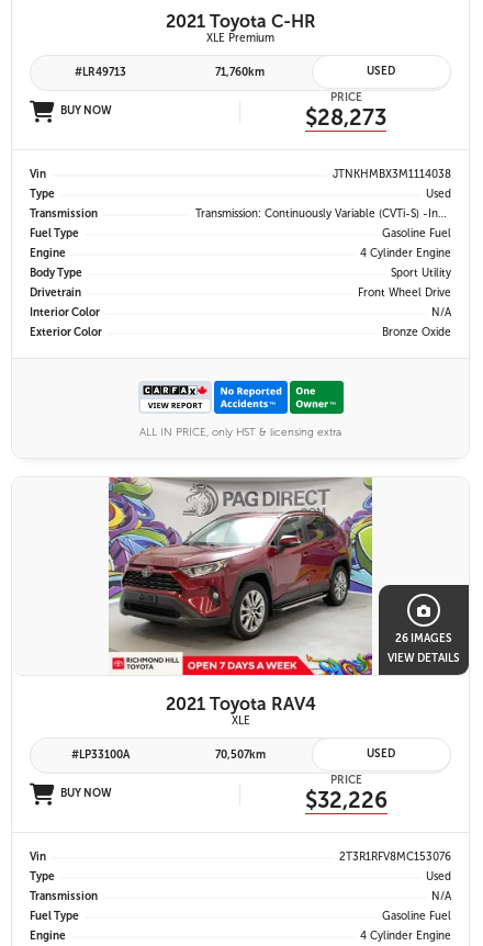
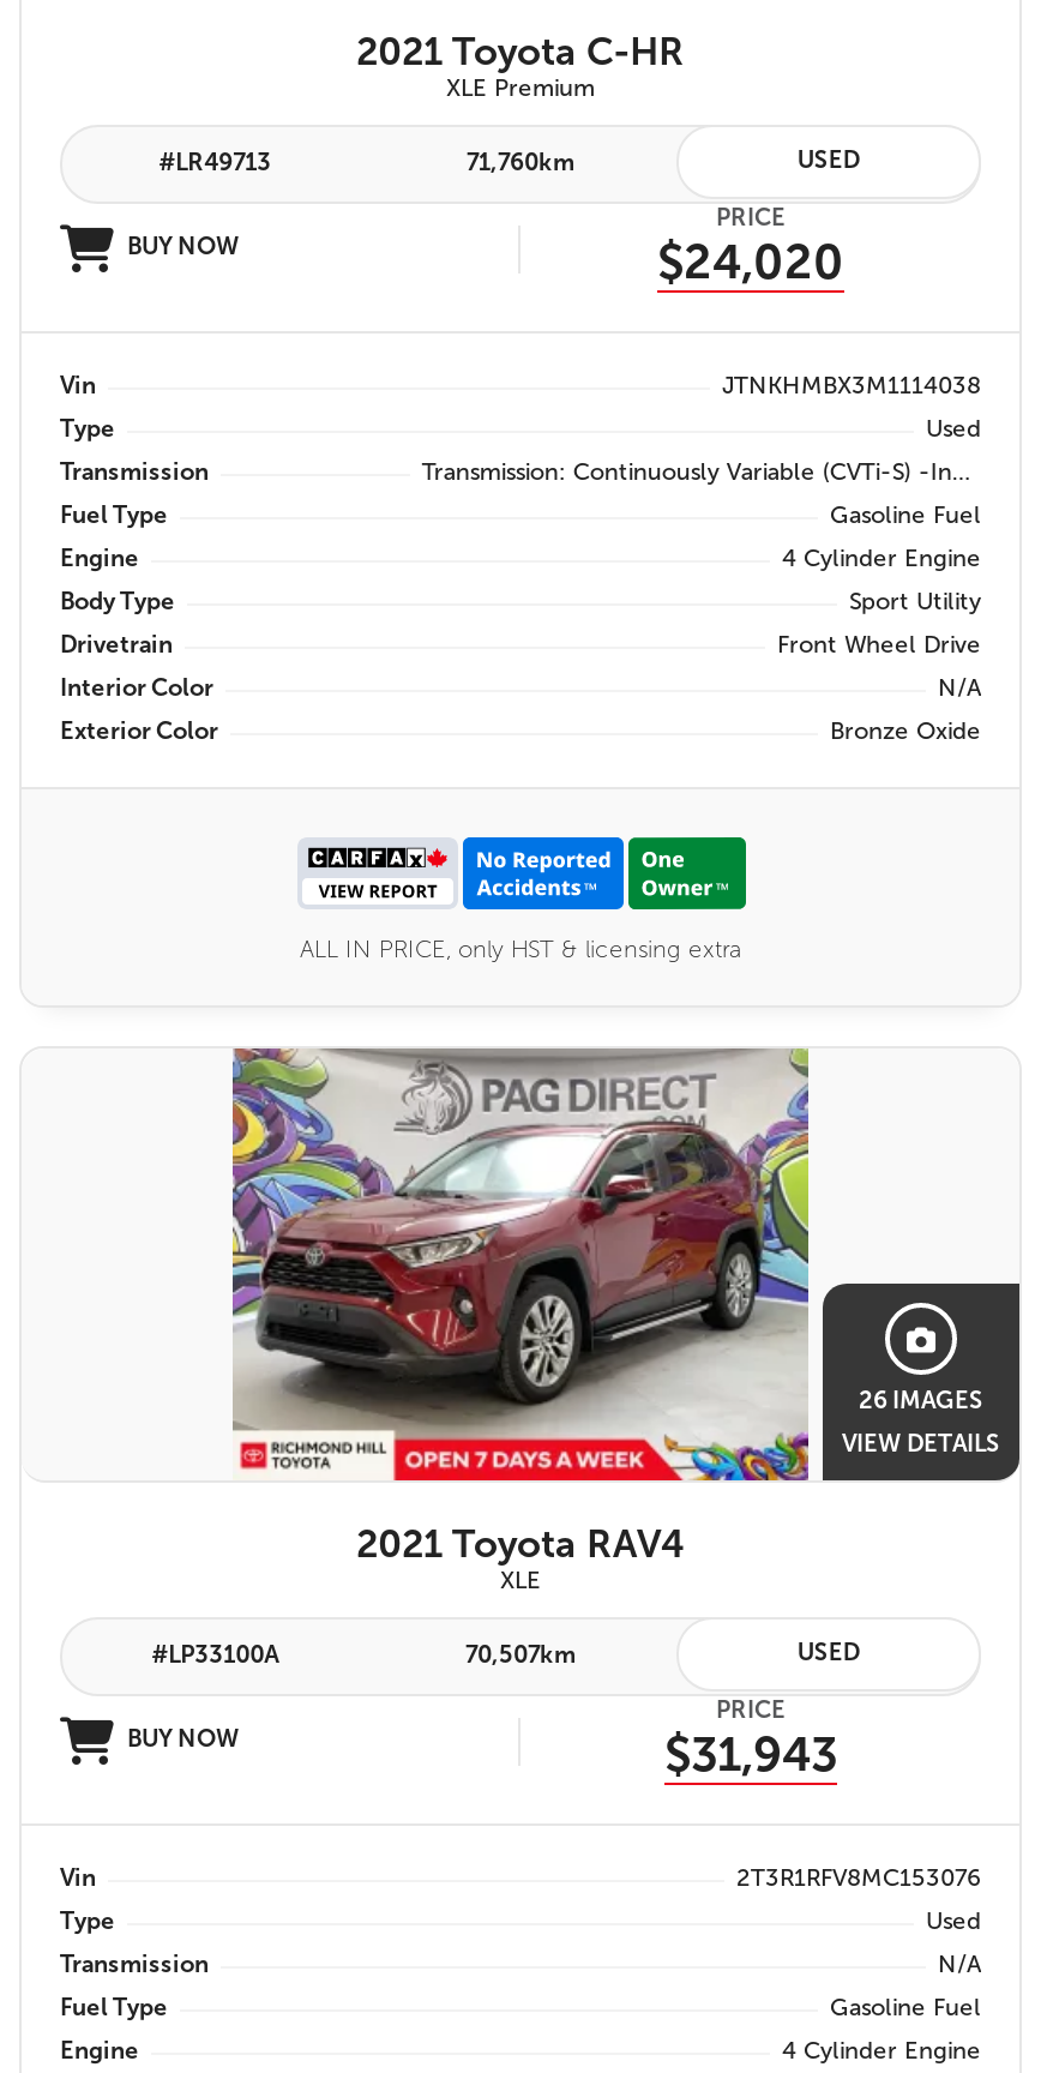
[305,104,386,131] $28,273 -> [657,233,844,290] $24,020
[305,787,387,813] $32,226 -> [664,1725,837,1783] $31,943

